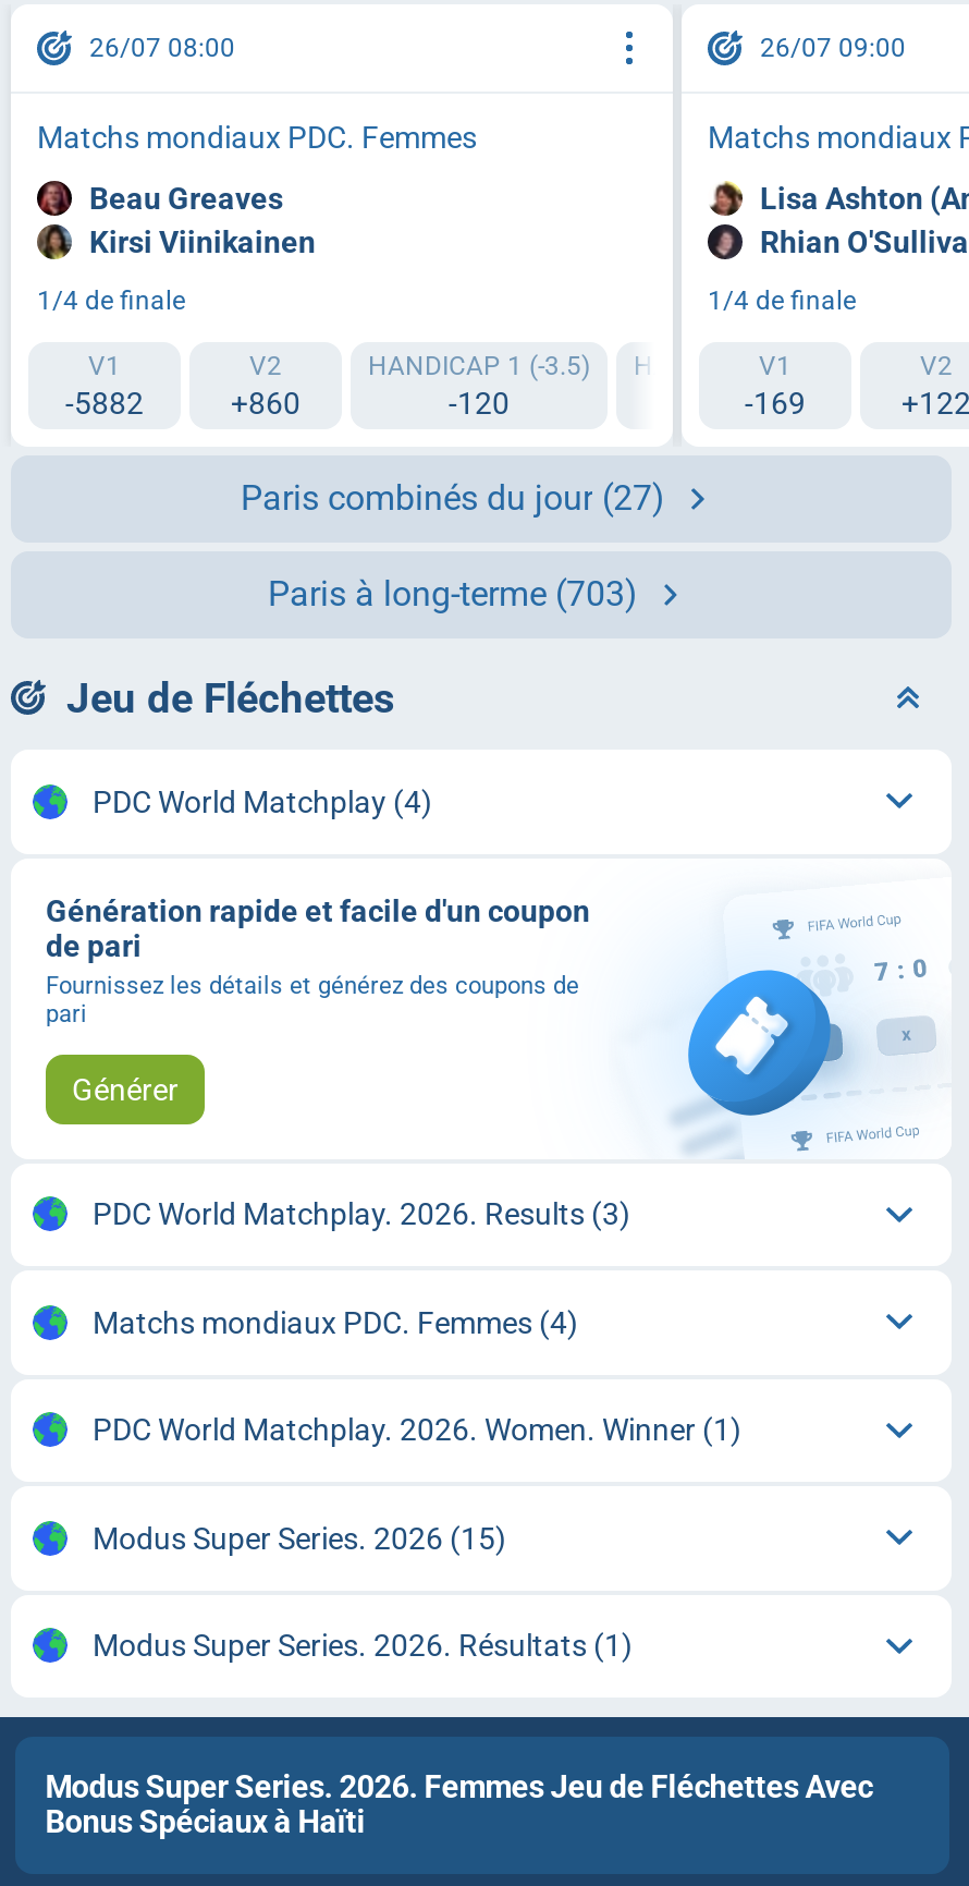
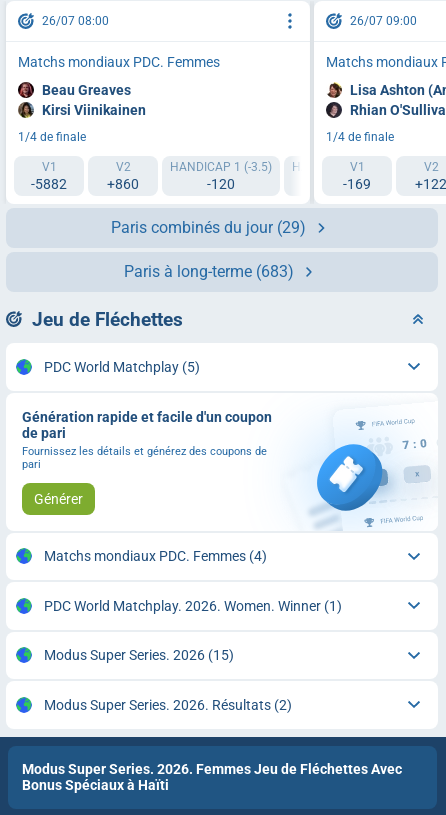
[241,476,665,518] Paris combinés du jour (27) -> [111,217,306,236] Paris combinés du jour (29)
[268,572,638,613] Paris à long-terme (703) -> [124,261,294,280] Paris à long-terme (683)
[93,784,432,819] PDC World Matchplay (4) -> [43,359,199,375] PDC World Matchplay (5)
[93,1197,630,1232] PDC World Matchplay. 2026. Results (3) -> none
[93,1628,633,1663] Modus Super Series. 2026. Résultats (1) -> [43,697,291,713] Modus Super Series. 2026. Résultats (2)

